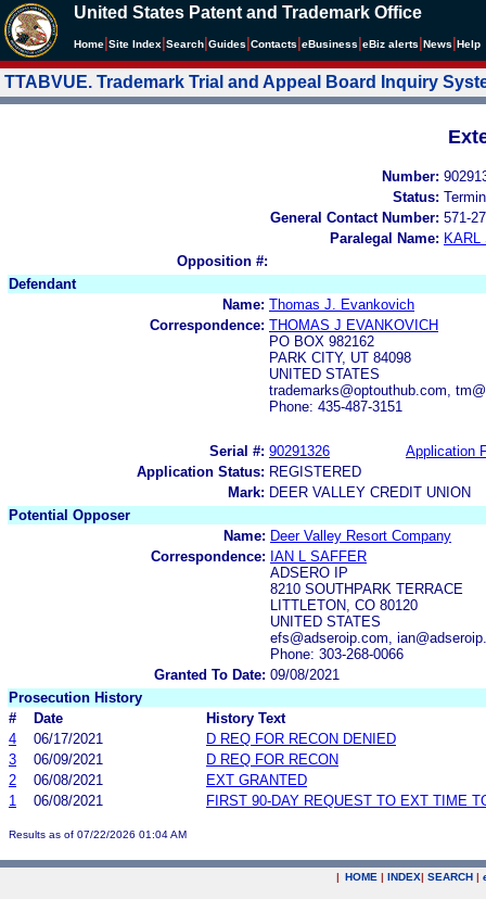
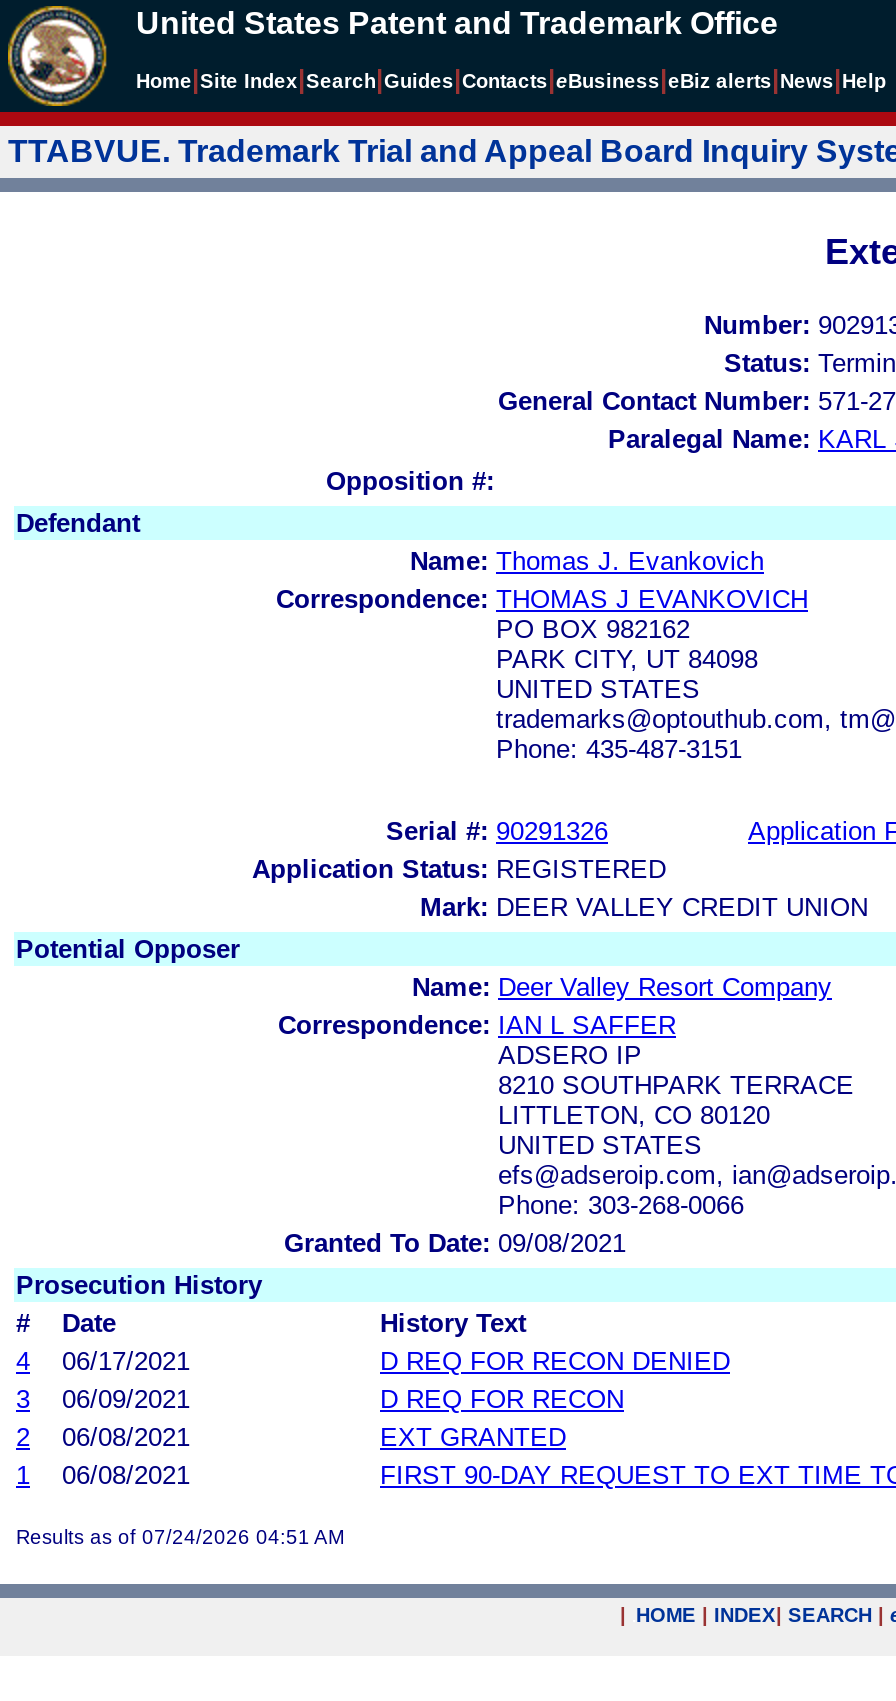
[9,828,187,840] Results as of 07/22/2026 01:04 AM -> [16,1526,344,1548] Results as of 07/24/2026 04:51 AM

